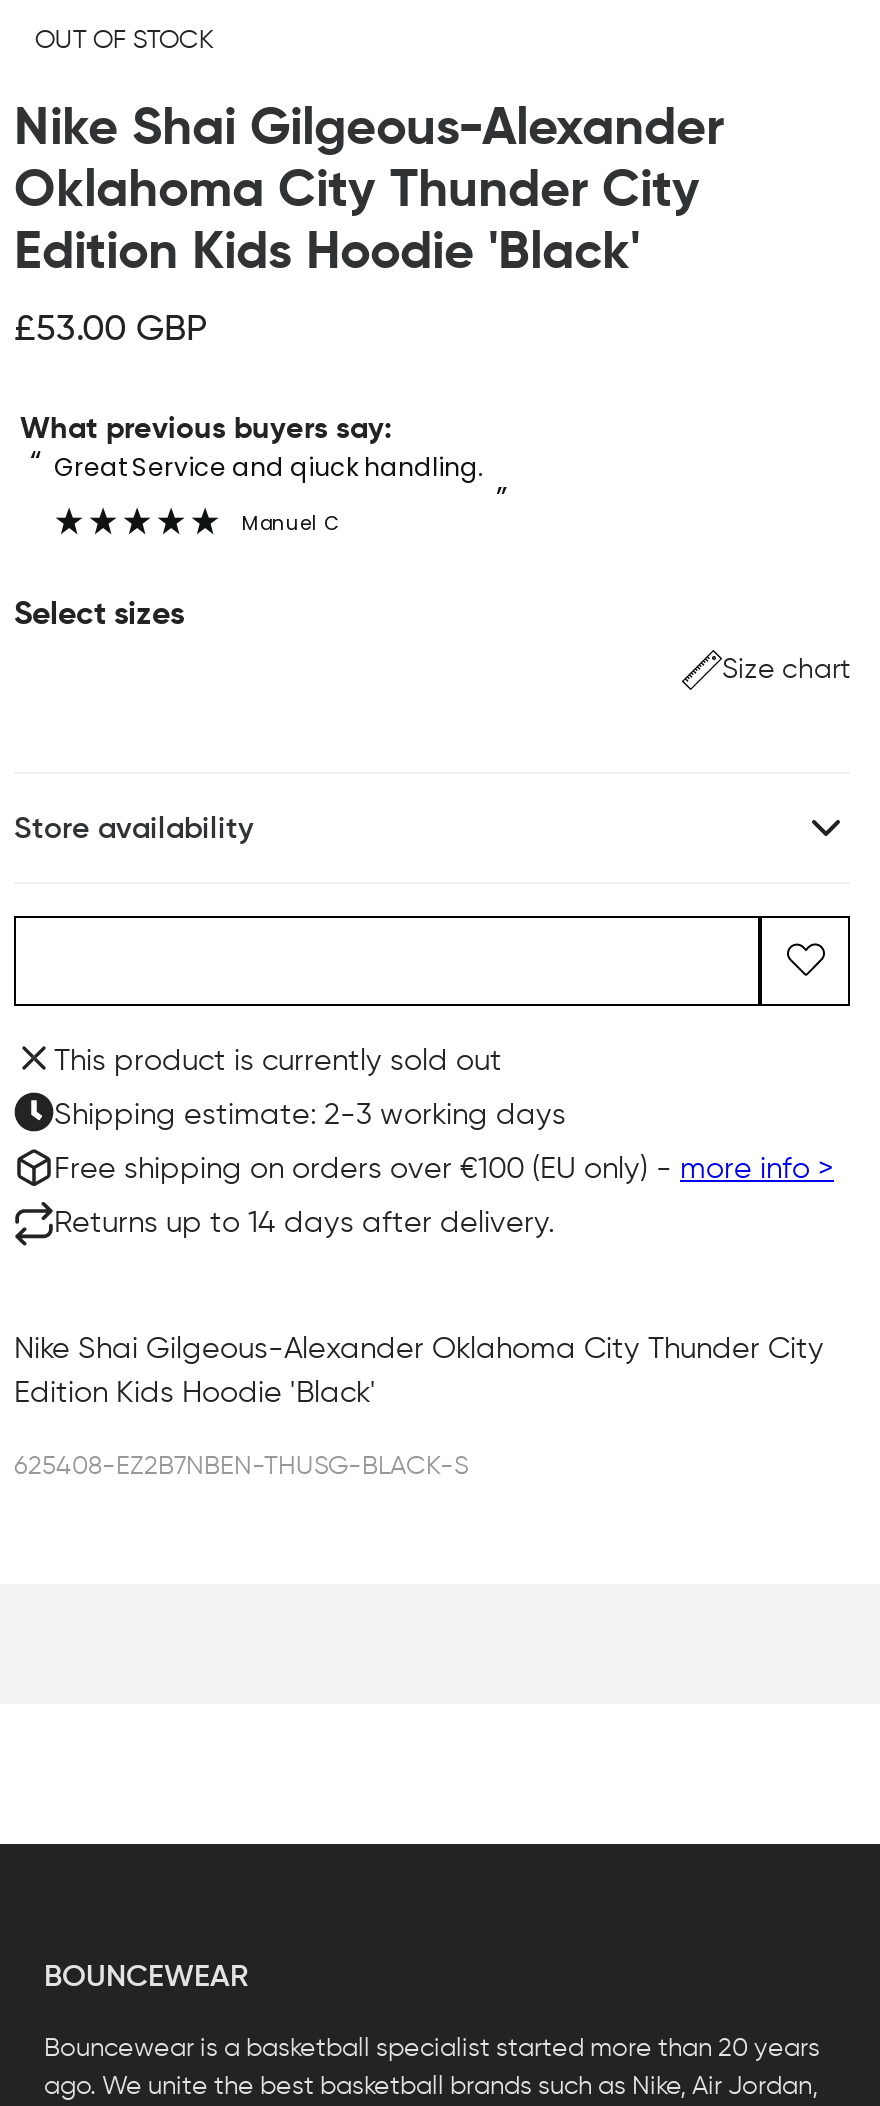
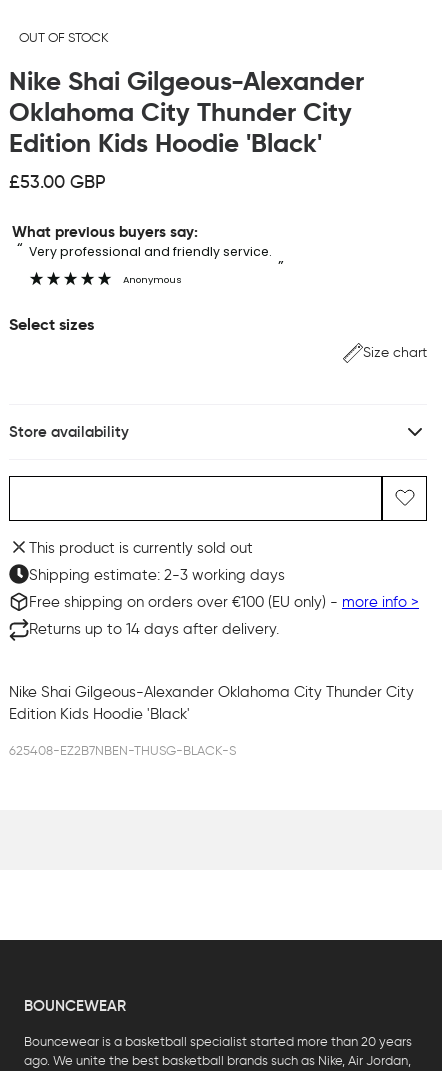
[74,450,484,484] Great Service and qiuck handling. -> [37,243,272,260] Very professional and friendly service.
[242,510,338,536] Manuel C -> [123,273,182,286] Anonymous

